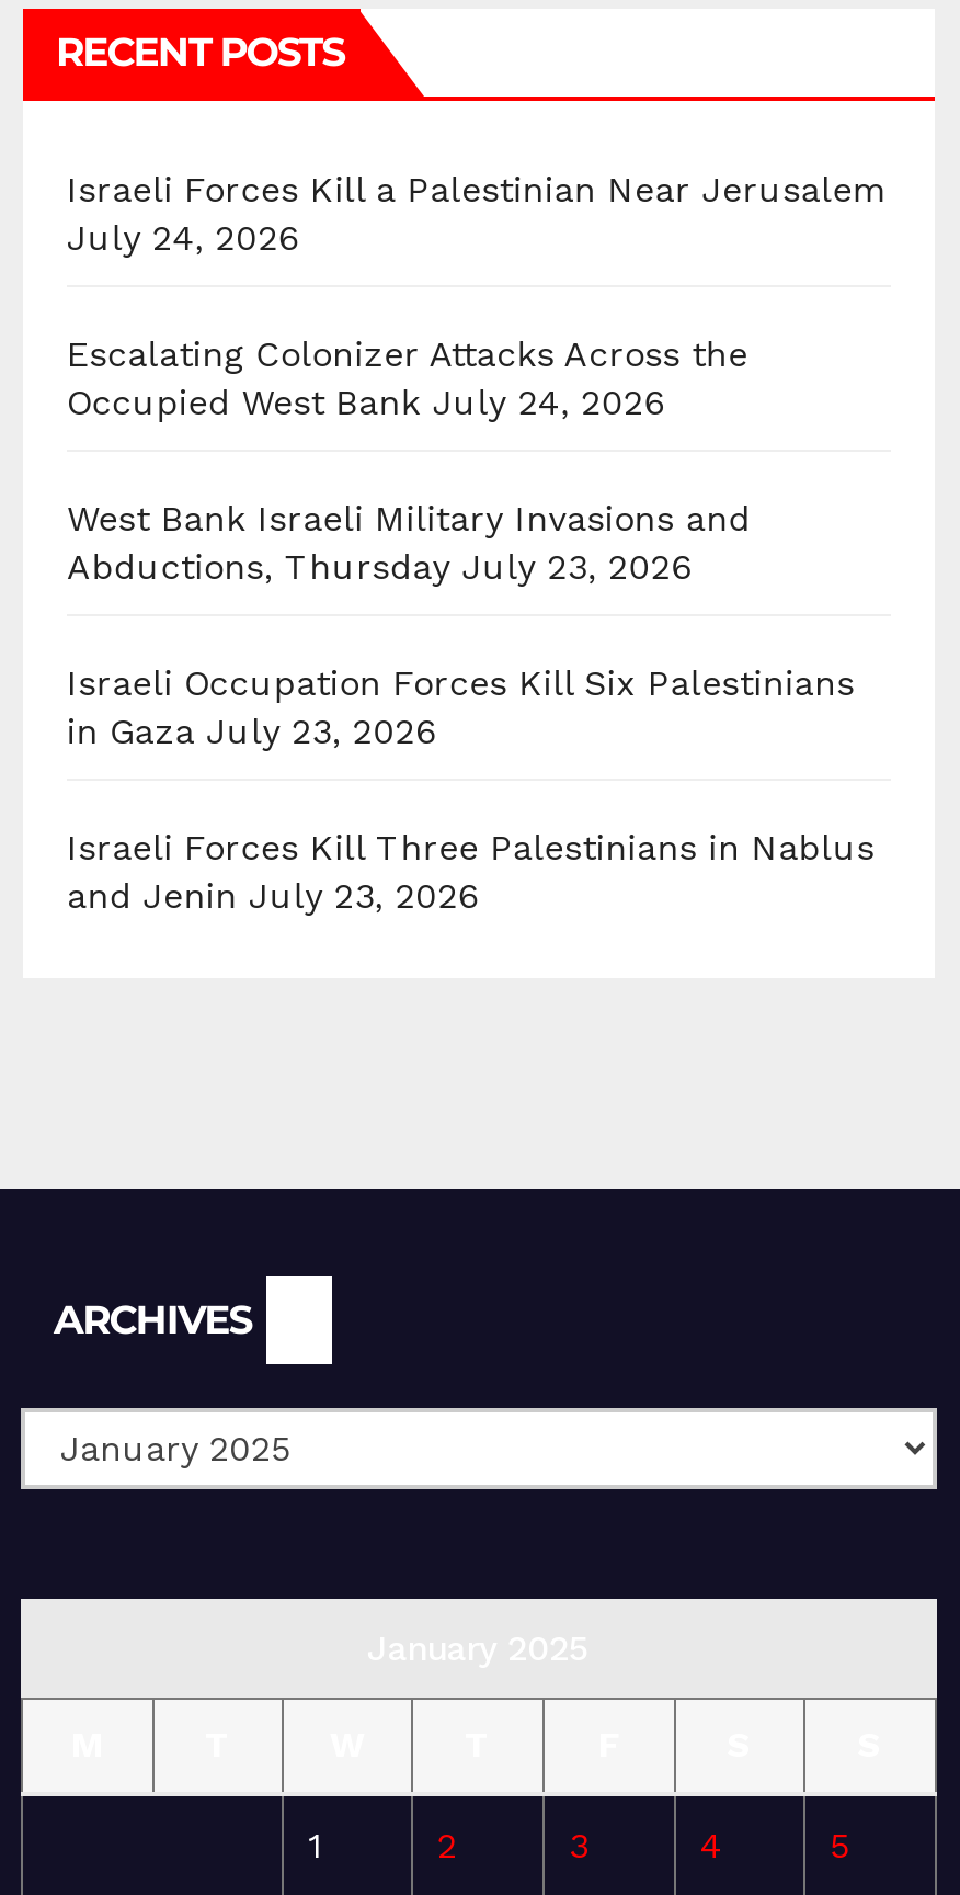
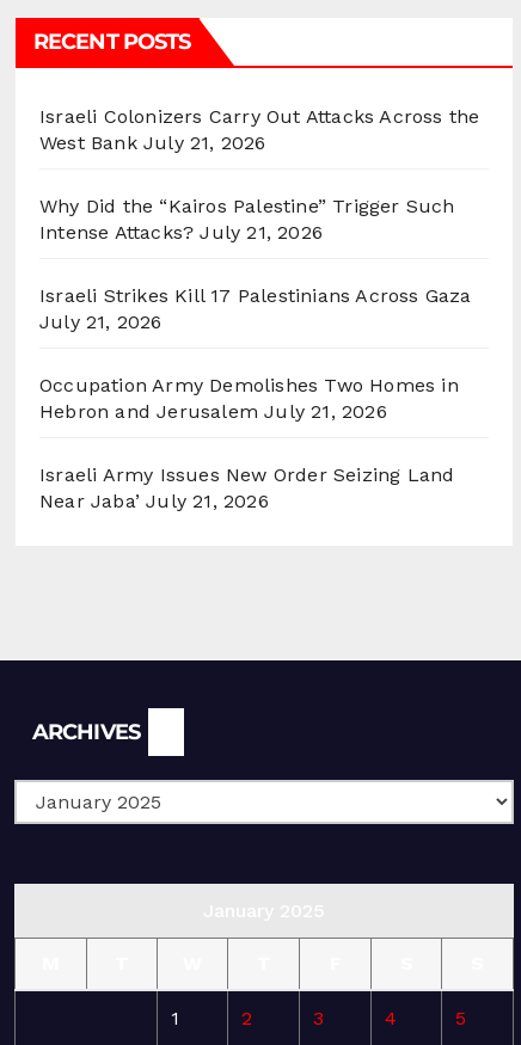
[67,169,888,259] Israeli Forces Kill a Palestinian Near Jerusalem | July 24, 2026 -> [39,105,480,154] Israeli Colonizers Carry Out Attacks Across the | West Bank July 21, 2026
[67,333,748,423] Escalating Colonizer Attacks Across the | Occupied West Bank July 24, 2026 -> [39,195,455,244] Why Did the “Kairos Palestine” Trigger Such | Intense Attacks? July 21, 2026
[67,498,751,588] West Bank Israeli Military Invasions and | Abductions, Thursday July 23, 2026 -> [39,284,472,333] Israeli Strikes Kill 17 Palestinians Across Gaza | July 21, 2026
[67,662,855,752] Israeli Occupation Forces Kill Six Palestinians | in Gaza July 23, 2026 -> [39,374,459,423] Occupation Army Demolishes Two Homes in | Hebron and Jerusalem July 21, 2026
[67,827,875,917] Israeli Forces Kill Three Palestinians in Nablus | and Jenin July 23, 2026 -> [39,463,455,512] Israeli Army Issues New Order Seizing Land | Near Jaba’ July 21, 2026

